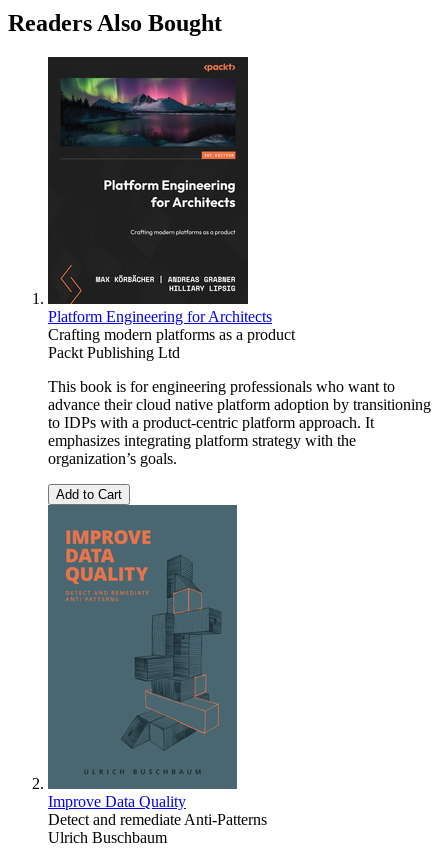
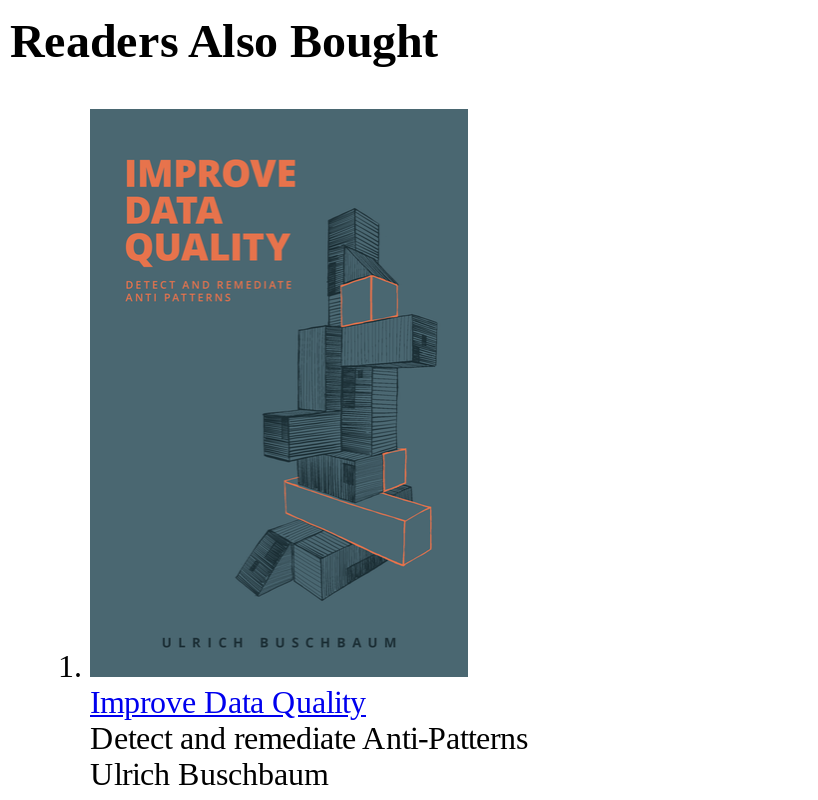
[48,56,431,502] [image] | Platform Engineering for Architects | Crafting modern platforms as a product | Packt Publishing Ltd | This book is for engineering professionals who want to | advance their cloud native platform adoption by transitioning | to IDPs with a product-centric platform approach. It | emphasizes integrating platform strategy with the | organization’s goals. | Add to Cart -> none

